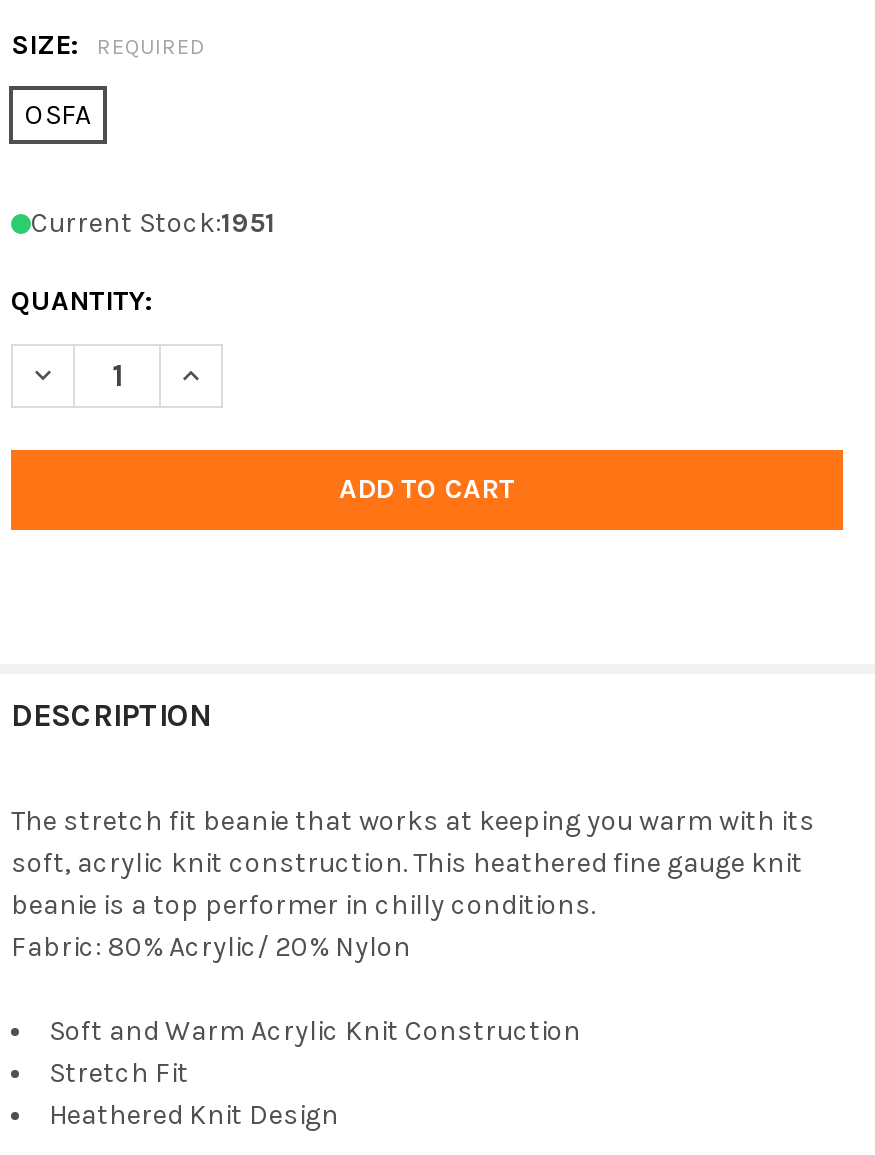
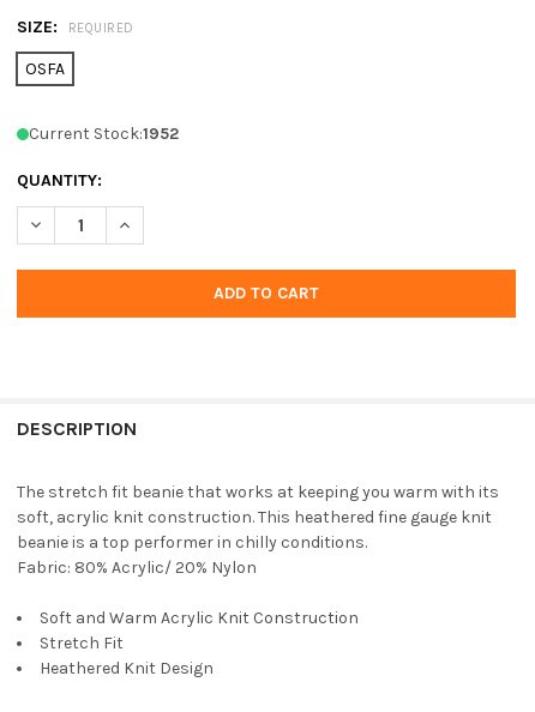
[31,206,275,240] Current Stock:1951 -> [29,123,179,144] Current Stock:1952

